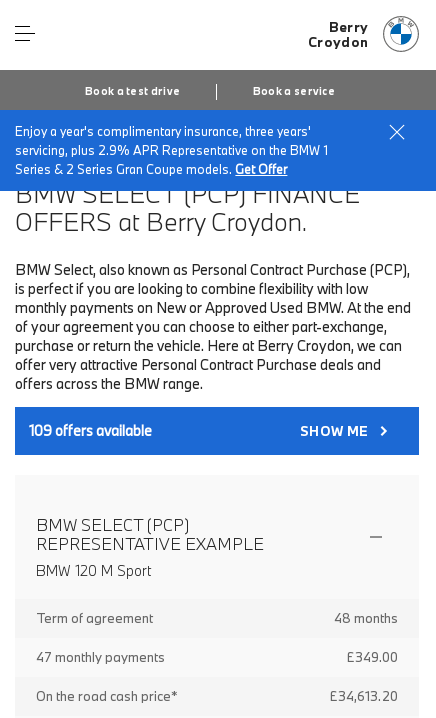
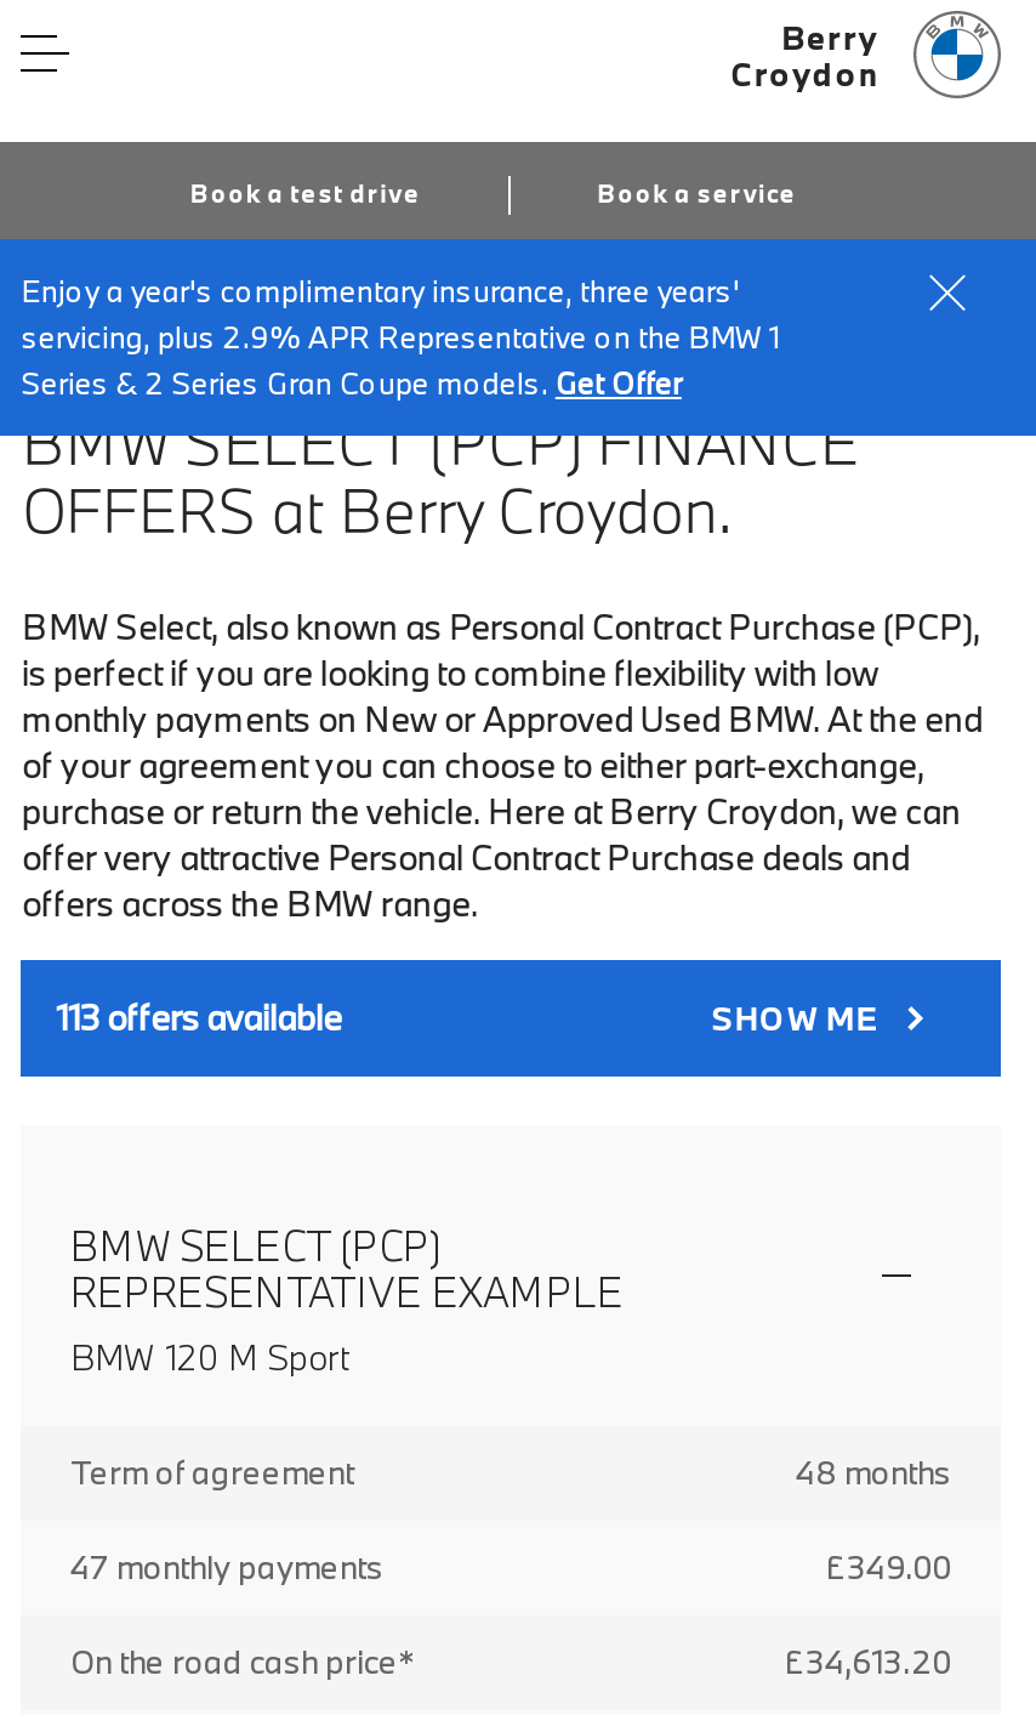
[29,421,152,440] 109 offers available -> [56,994,342,1040] 113 offers available

